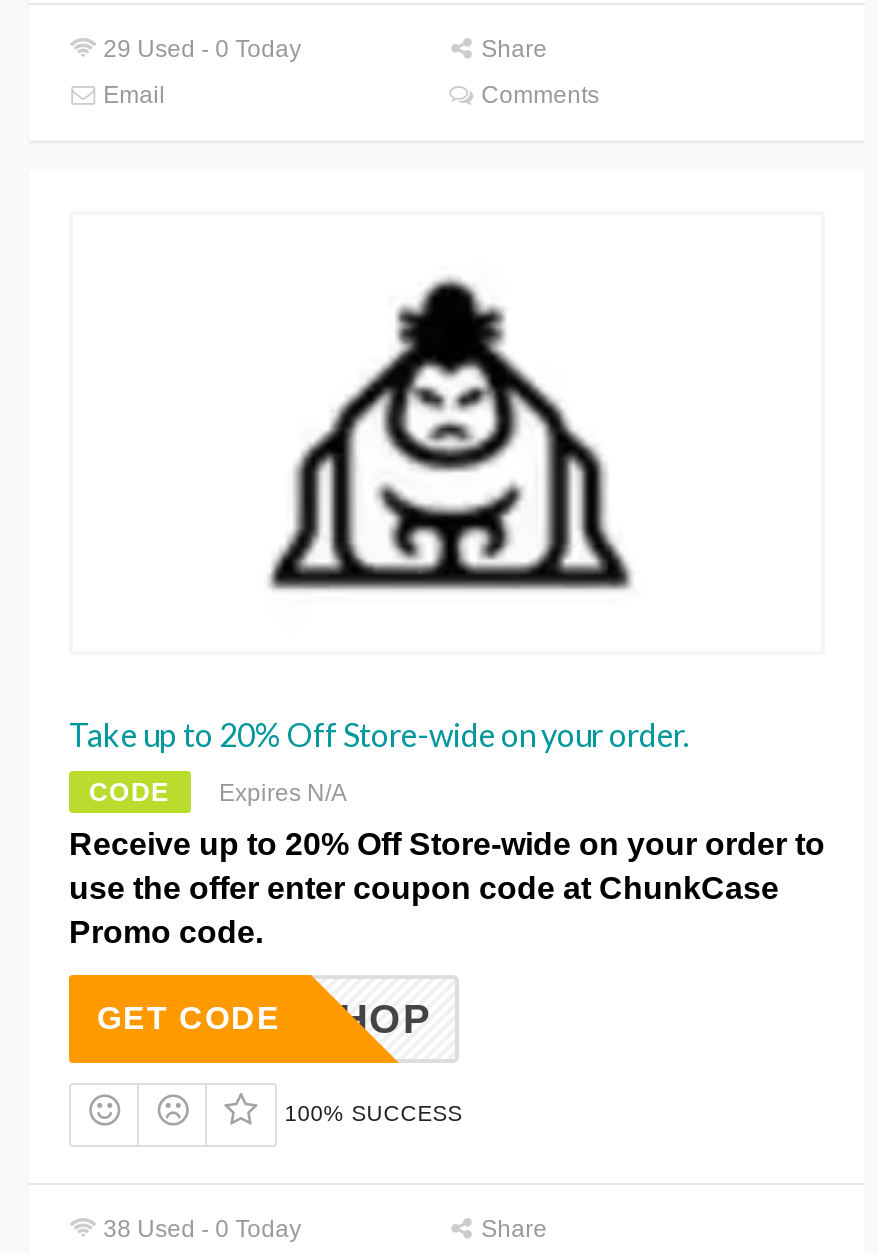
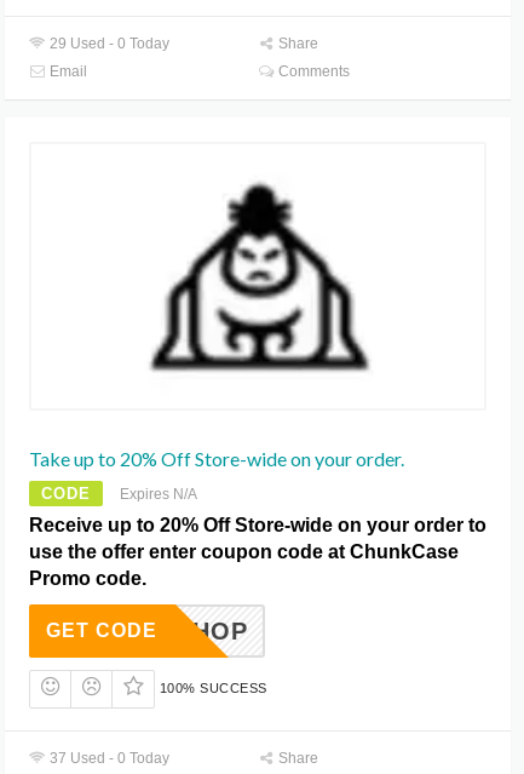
[97,1214,301,1242] 38 Used - 0 Today -> [46,749,170,766] 37 Used - 0 Today

